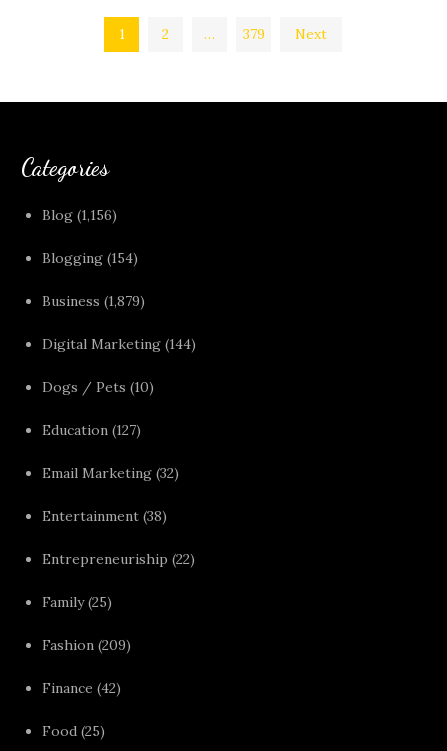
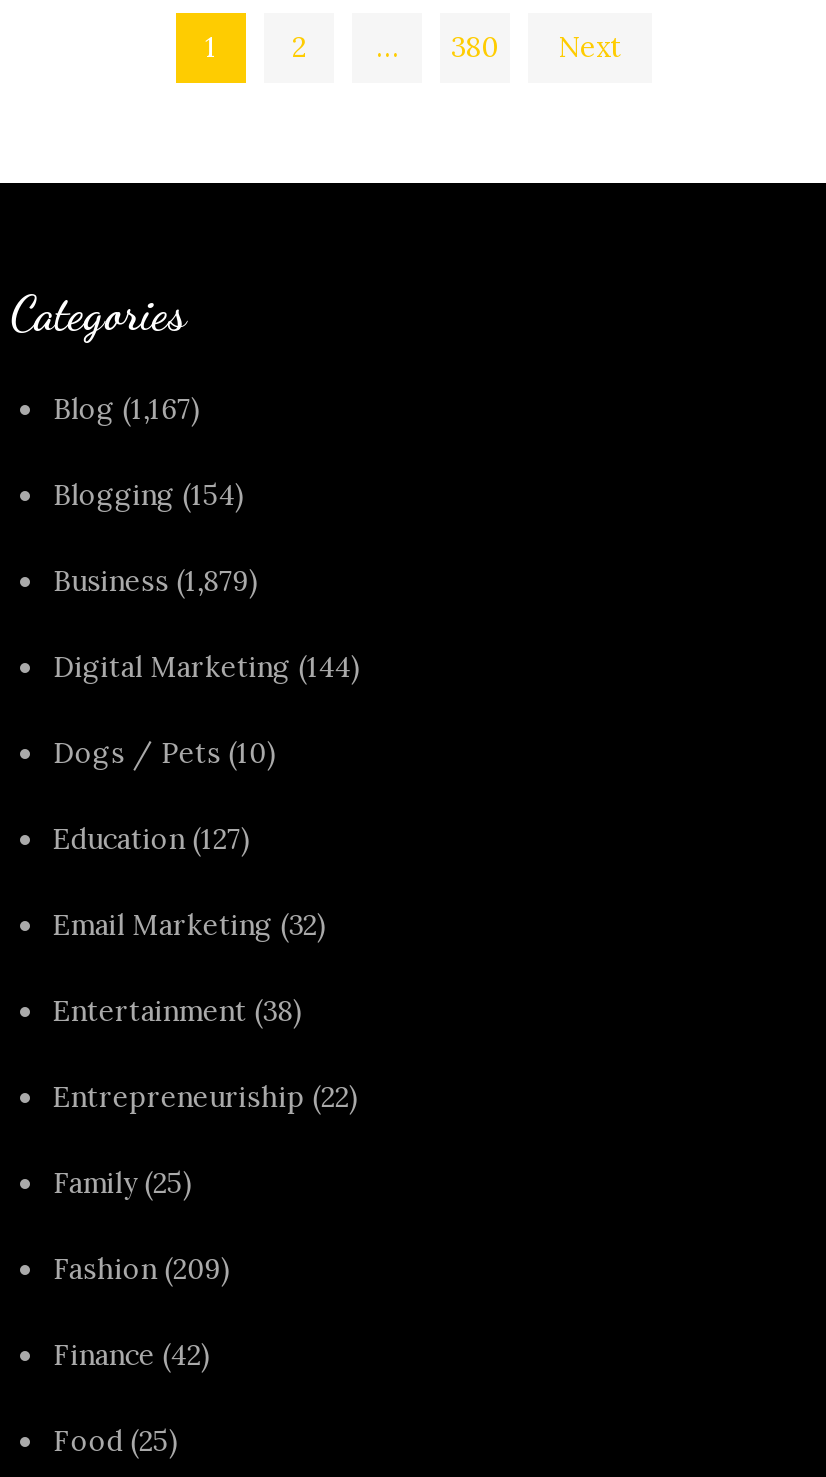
[242,25,264,43] 379 -> [451,29,499,65] 380
[42,206,117,224] Blog (1,156) -> [53,391,201,427] Blog (1,167)

